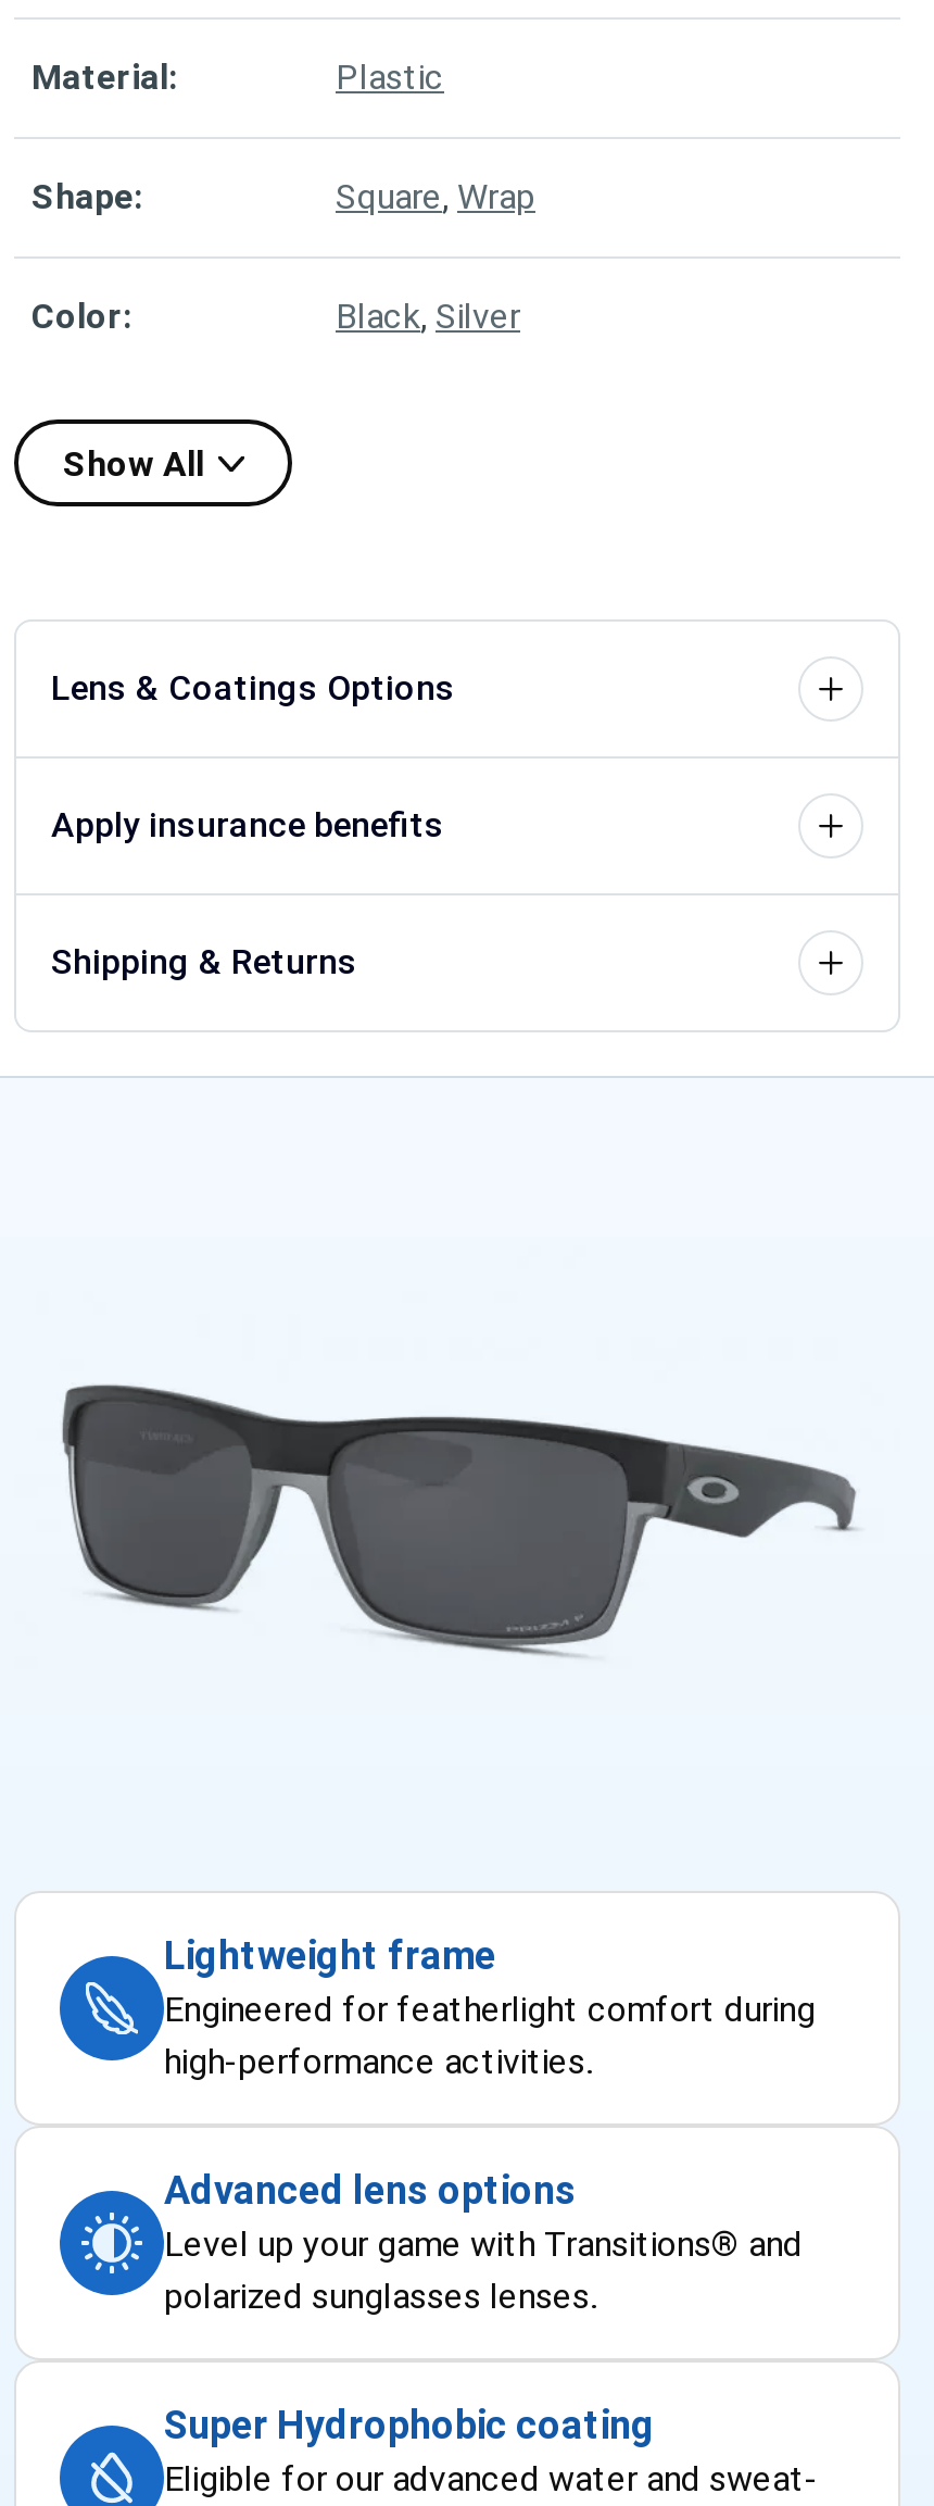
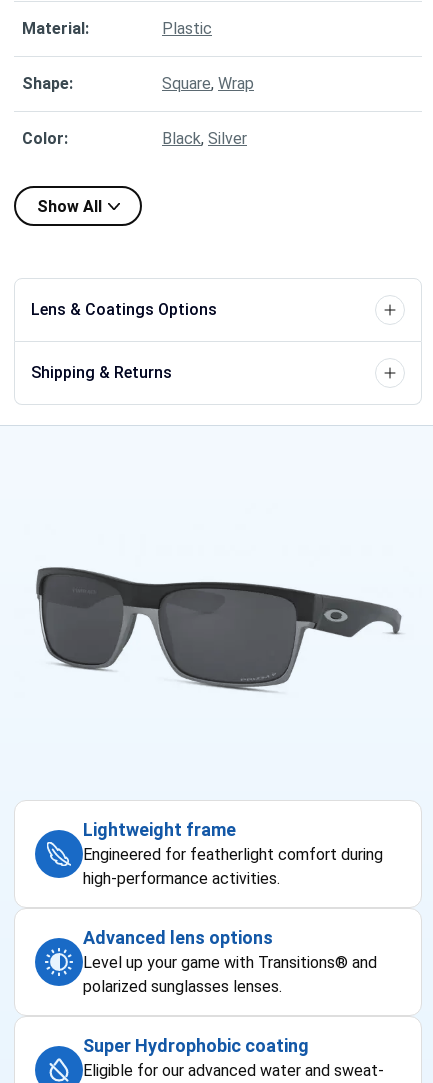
[51,804,444,845] Apply insurance benefits -> none

